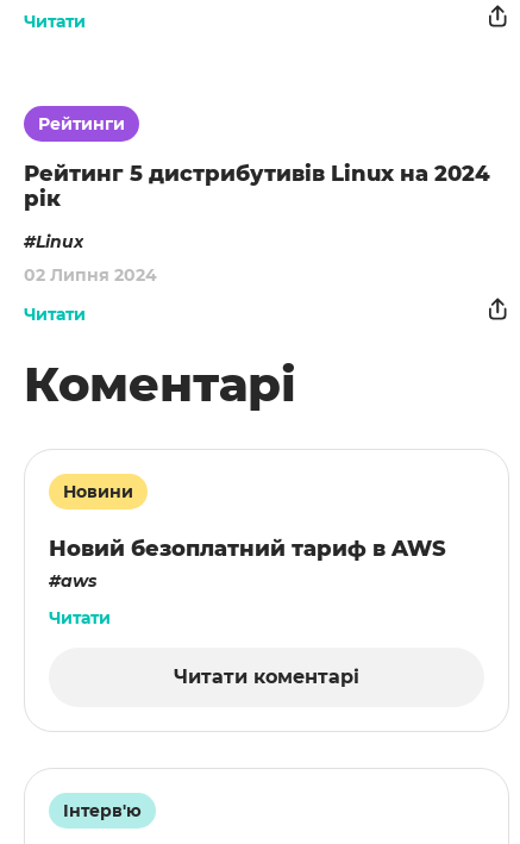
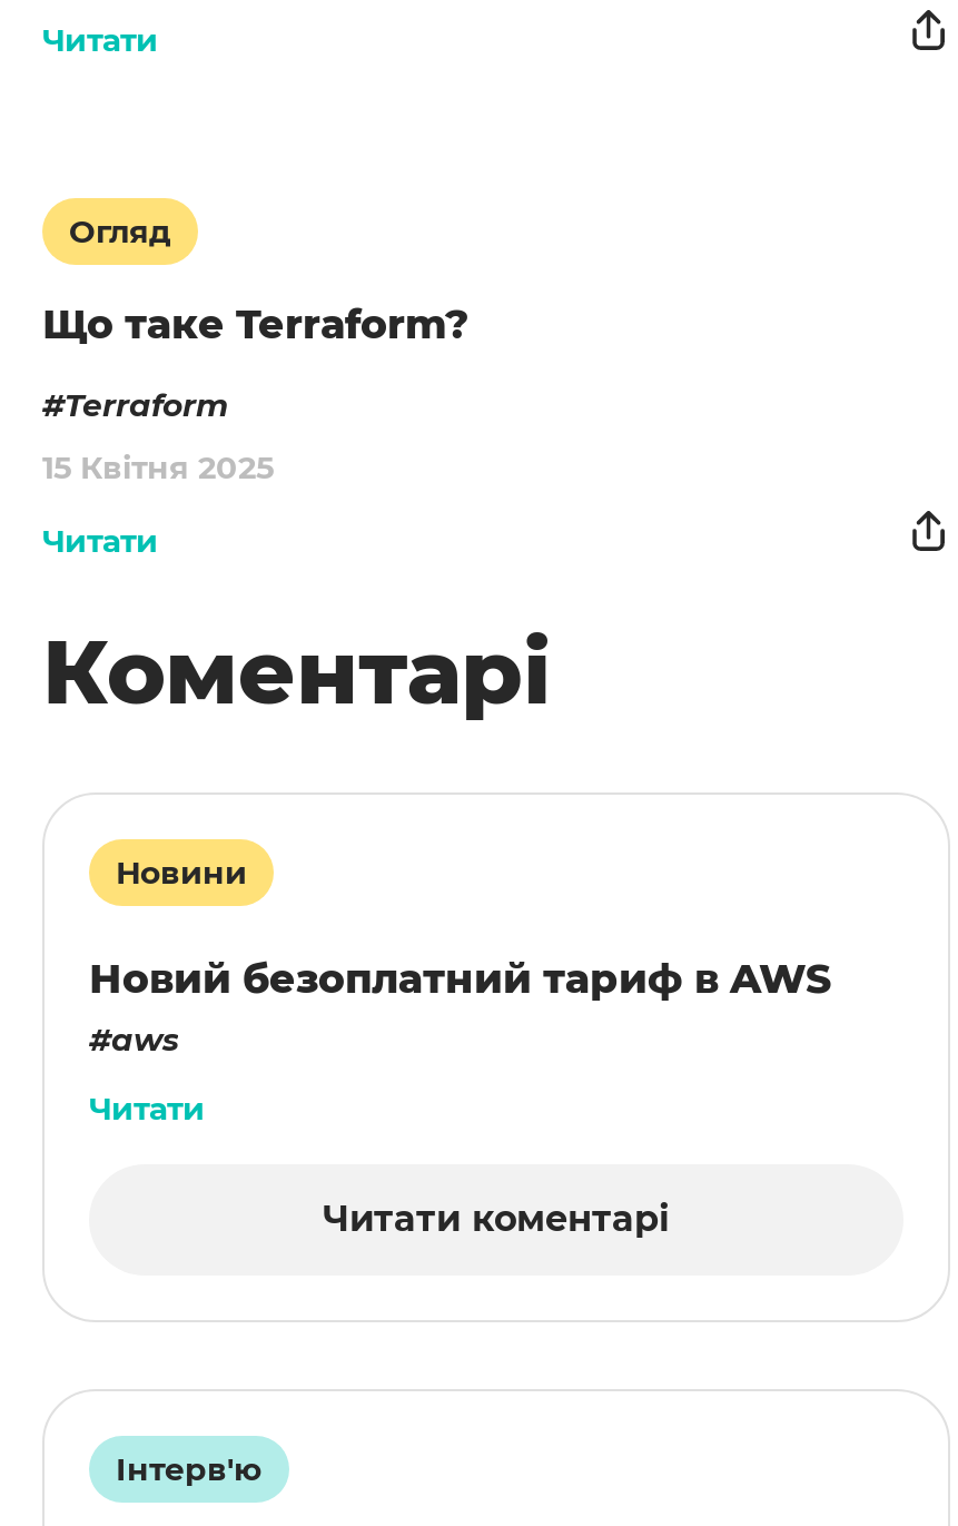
[38,113,125,135] Рейтинги -> [69,212,171,252] Огляд
[24,161,490,212] Рейтинг 5 дистрибутивів Linux на 2024 | рік -> [42,301,470,350] Що таке Terraform?
[36,231,83,253] Linux -> [65,386,229,426] Terraform
[24,265,157,286] 02 Липня 2024 -> [42,448,274,488] 15 Квітня 2025

